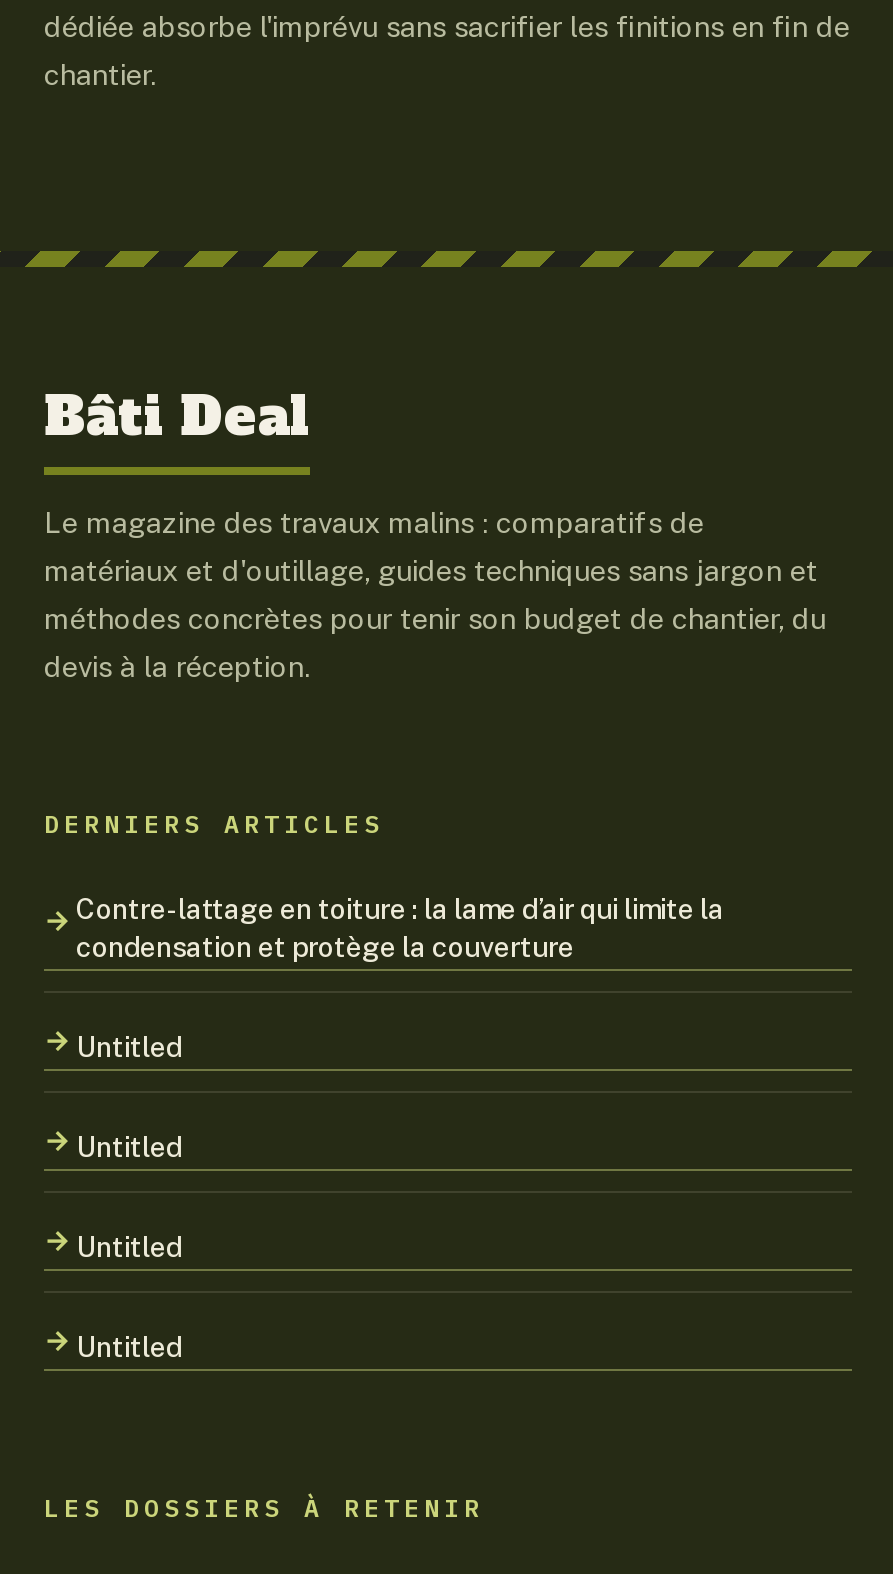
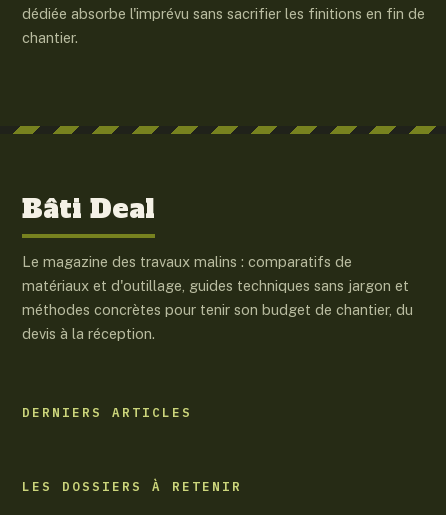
[76,893,724,1363] Contre-lattage en toiture : la lame d’air qui limite la | condensation et protège la couverture | Untitled | Untitled | Untitled | Untitled -> none

